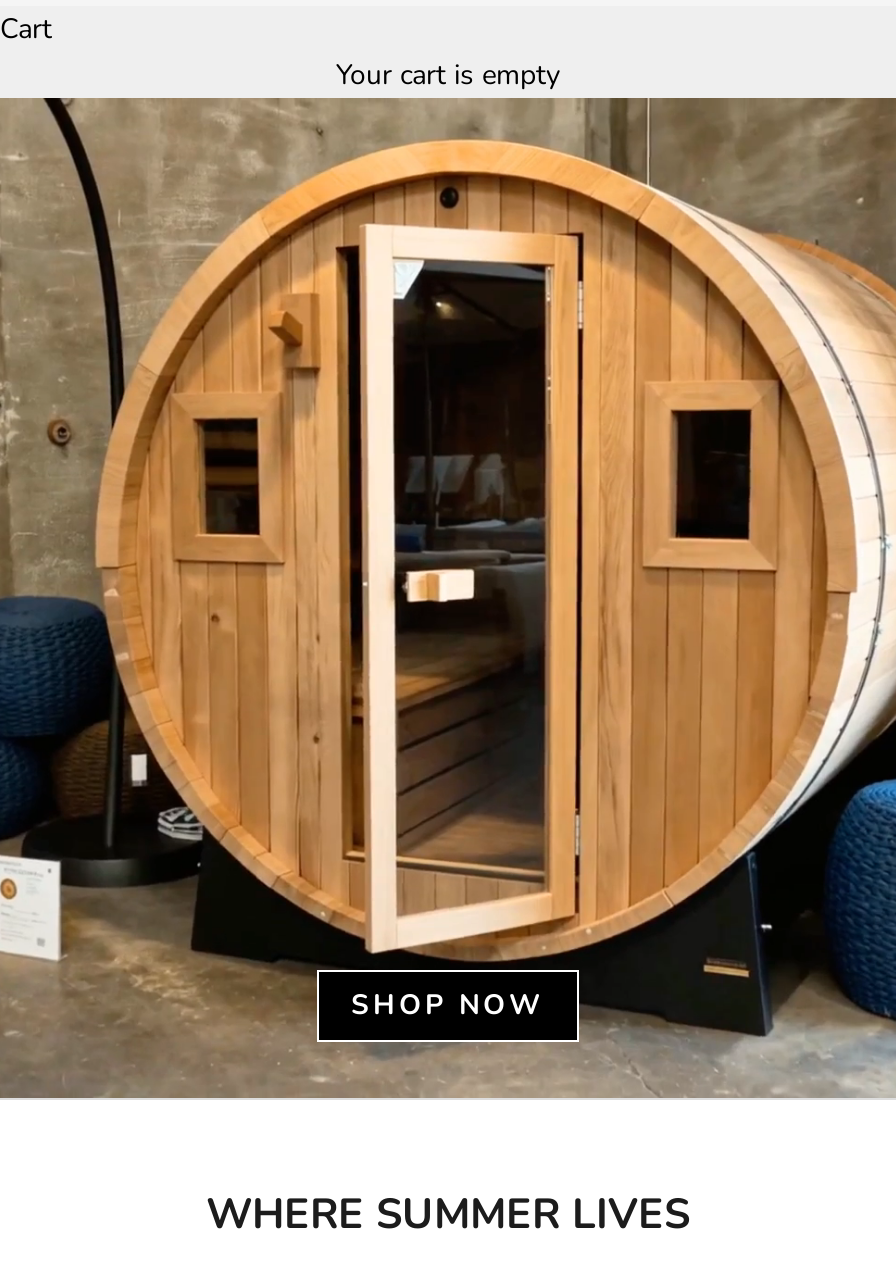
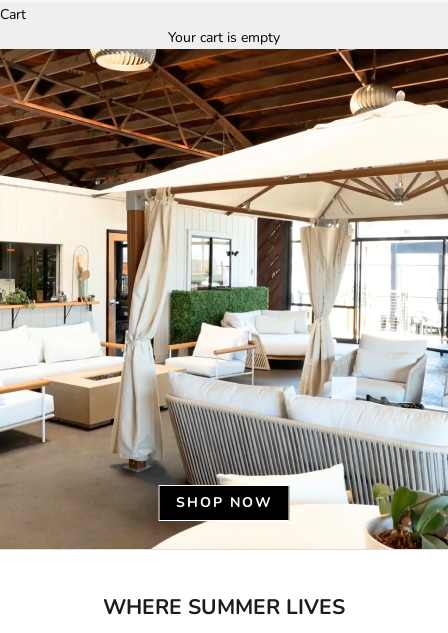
[6,96,890,1100] [image] -> [3,48,445,549] [image]

